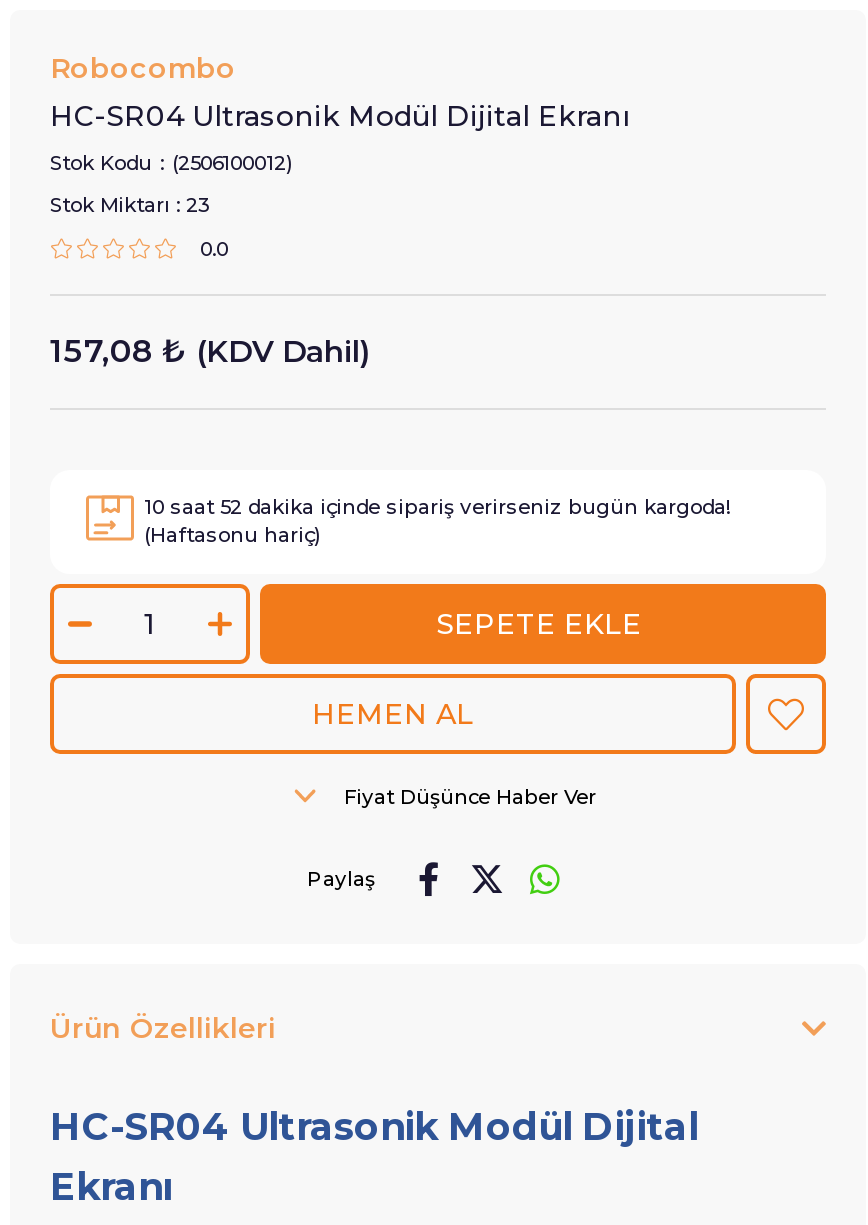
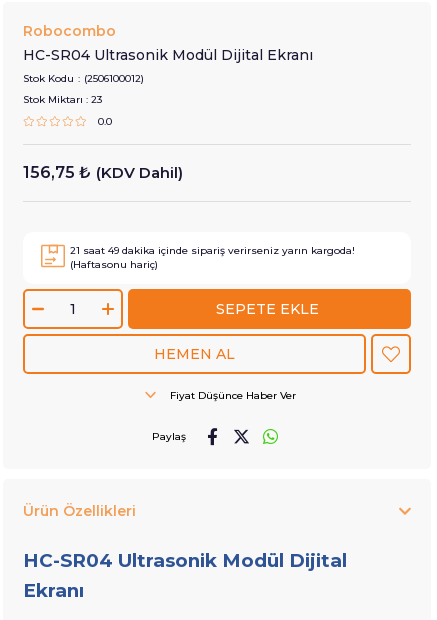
[50,333,370,371] 157,08 ₺ (KDV Dahil) -> [23,163,183,182] 156,75 ₺ (KDV Dahil)
[144,495,732,521] 10 saat 52 dakika içinde sipariş verirseniz bugün kargoda! -> [70,244,355,257] 21 saat 49 dakika içinde sipariş verirseniz yarın kargoda!

